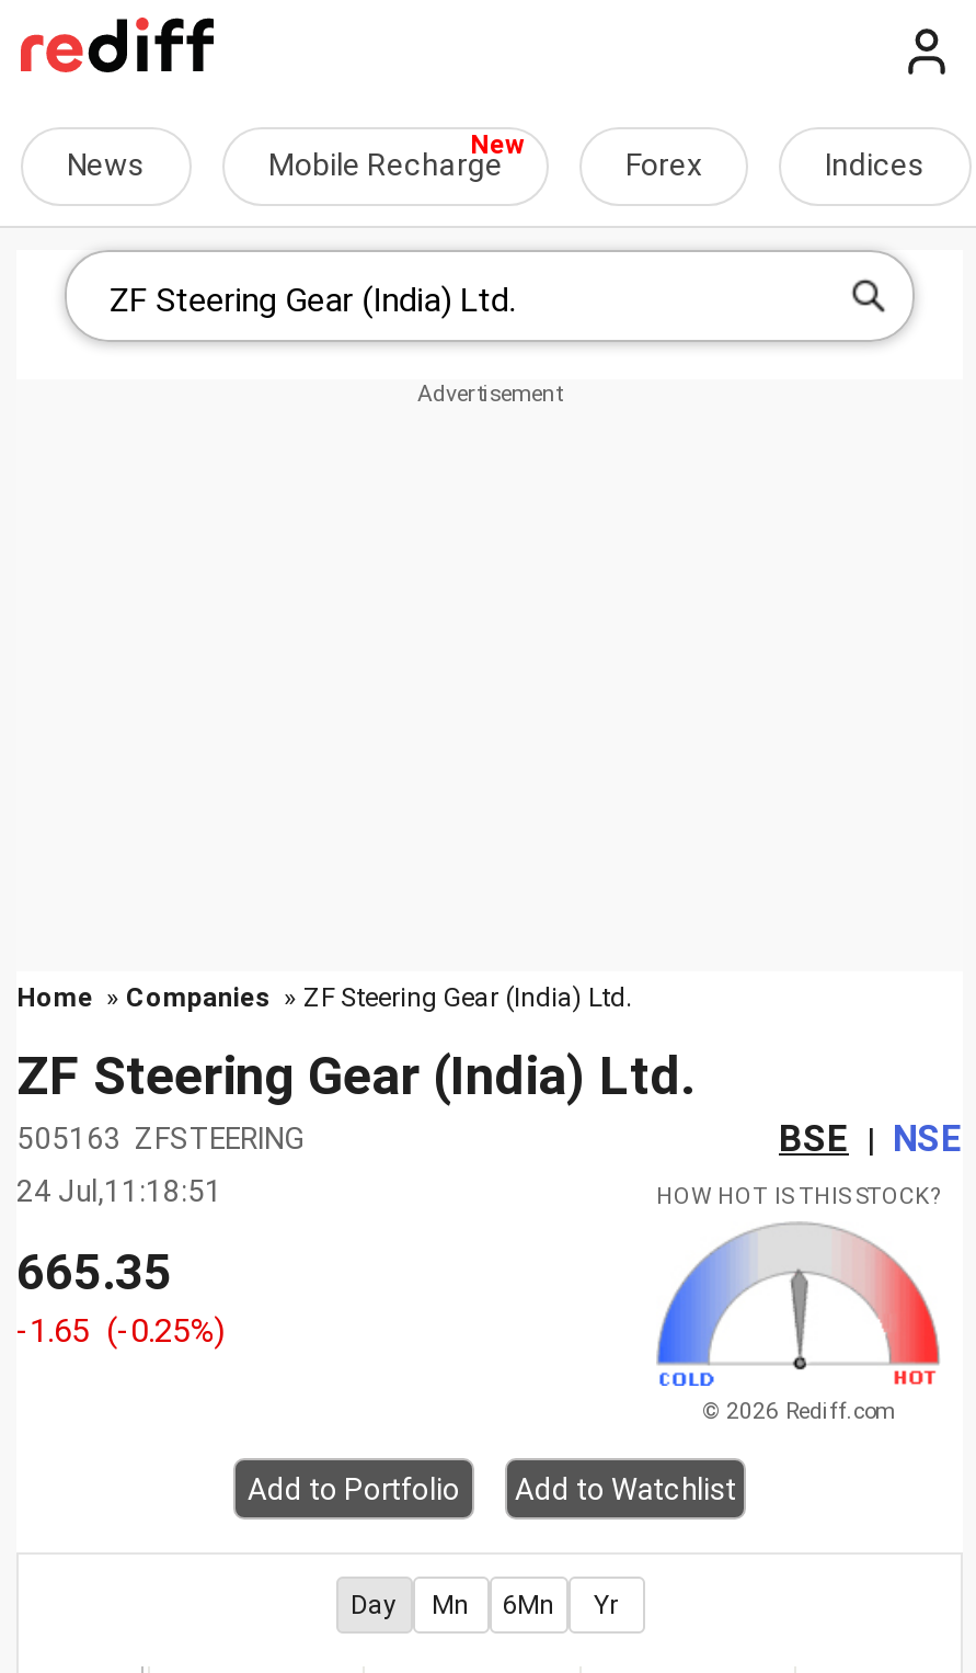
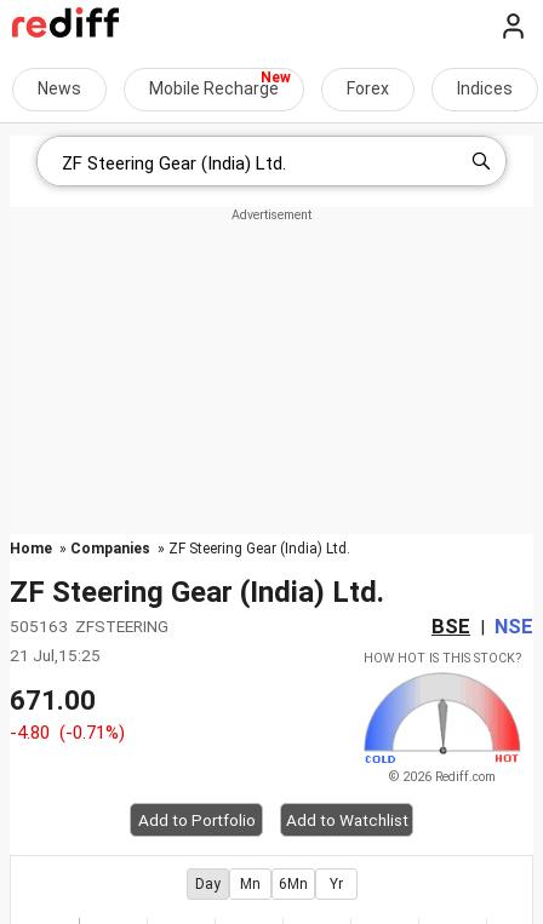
[16,1173,222,1208] 24 Jul,11:18:51 -> [10,645,101,665] 21 Jul,15:25
[16,1243,225,1351] 665.35 | -1.65 (-0.25%) -> [10,684,125,744] 671.00 | -4.80 (-0.71%)

